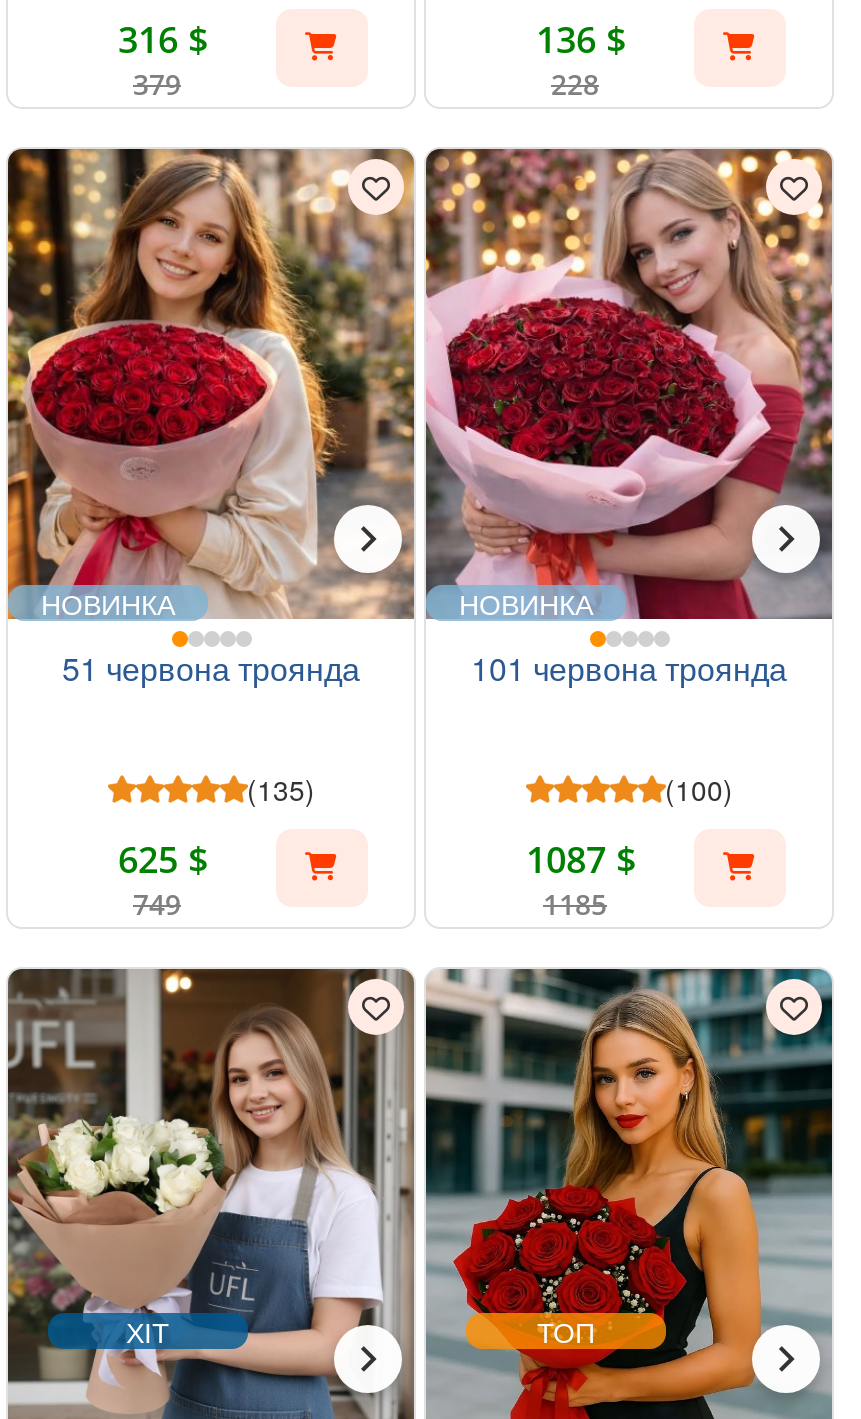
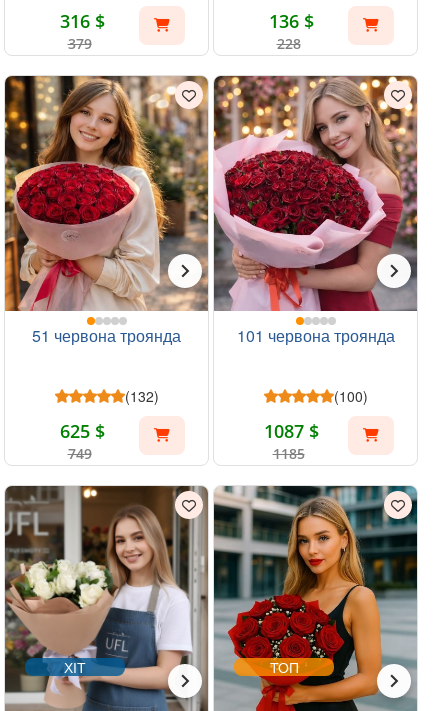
[41,583,175,623] НОВИНКА -> none
[459,583,593,623] НОВИНКА -> none
[247,769,315,809] (135) -> [124,386,158,406] (132)

